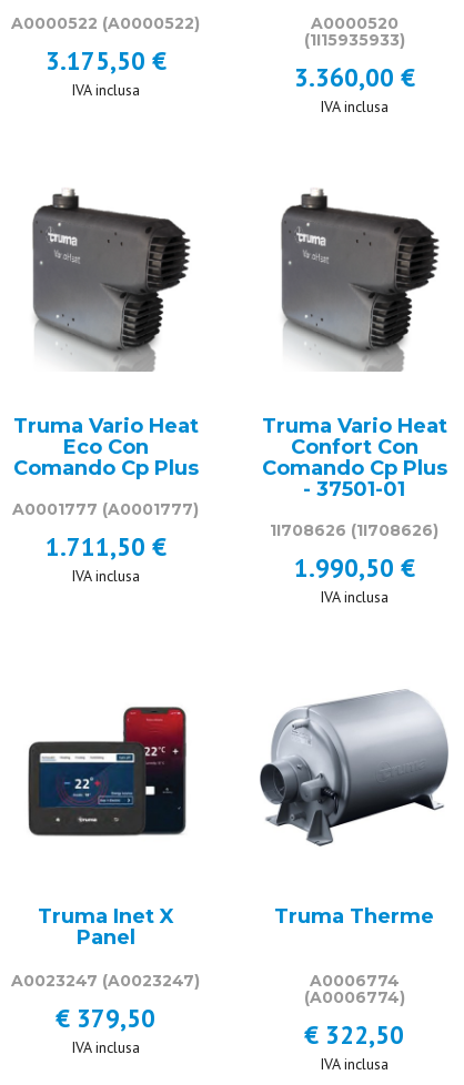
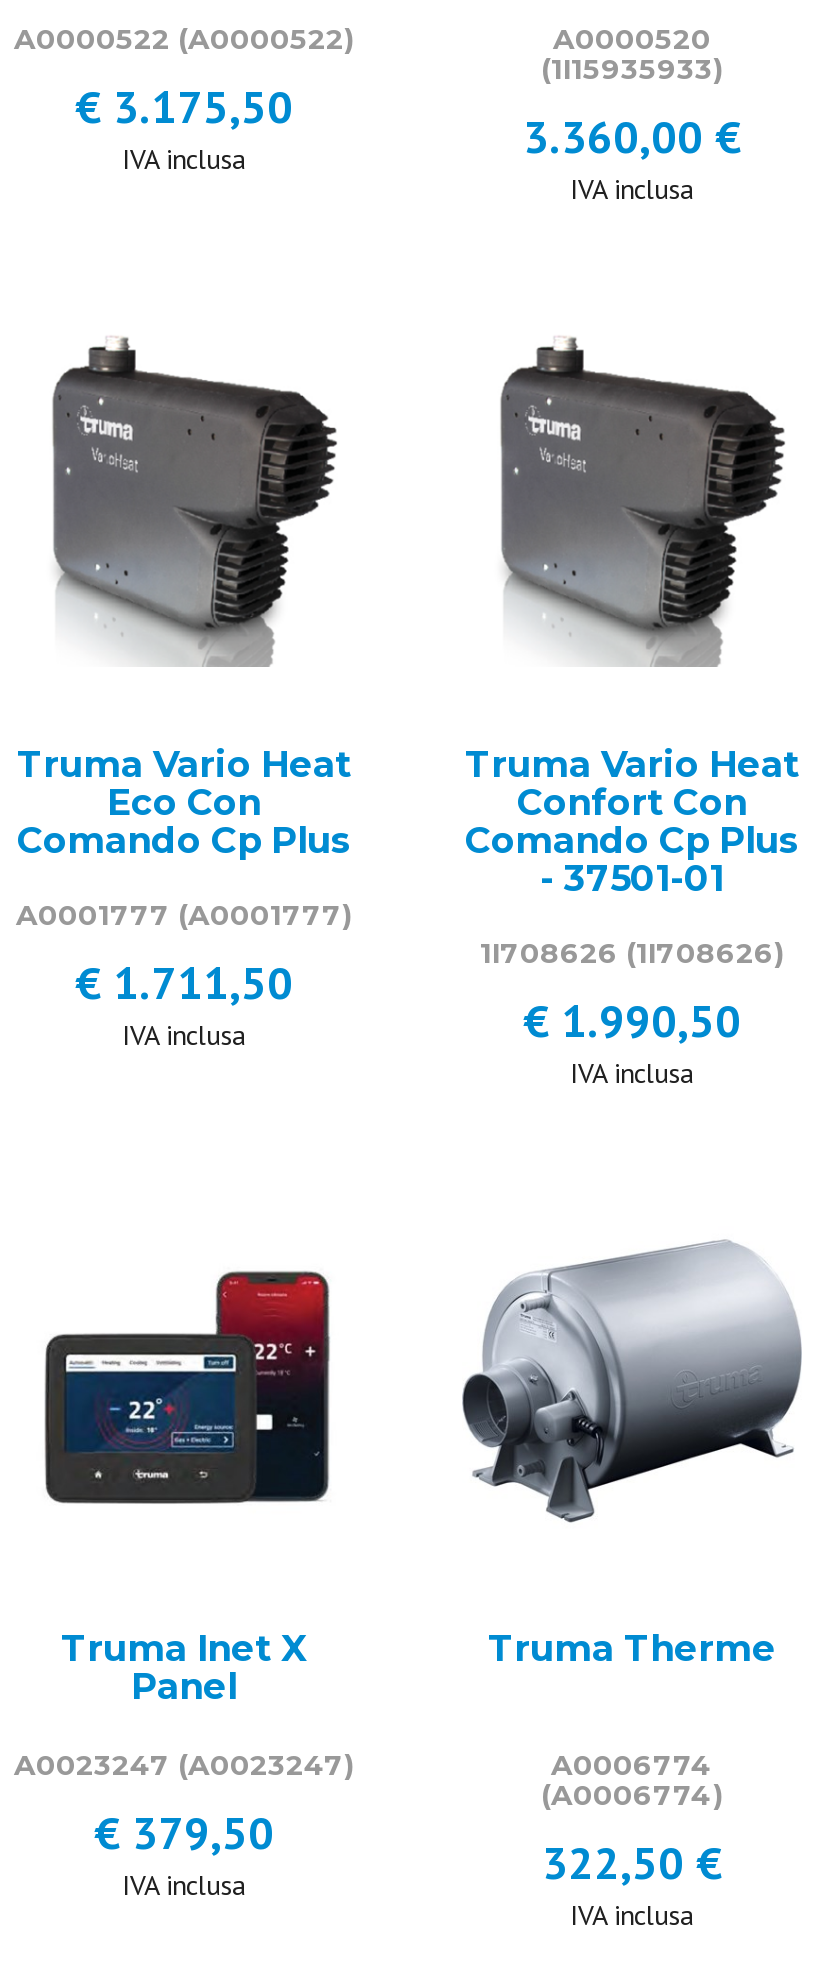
[45,44,166,76] 3.175,50 € -> [75,76,293,134] € 3.175,50
[45,530,166,562] 1.711,50 € -> [75,953,293,1011] € 1.711,50
[294,551,415,584] 1.990,50 € -> [523,991,741,1049] € 1.990,50
[304,1018,404,1050] € 322,50 -> [542,1832,722,1890] 322,50 €

